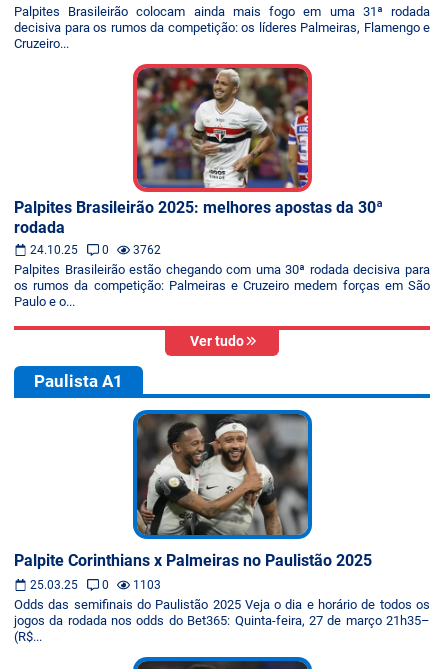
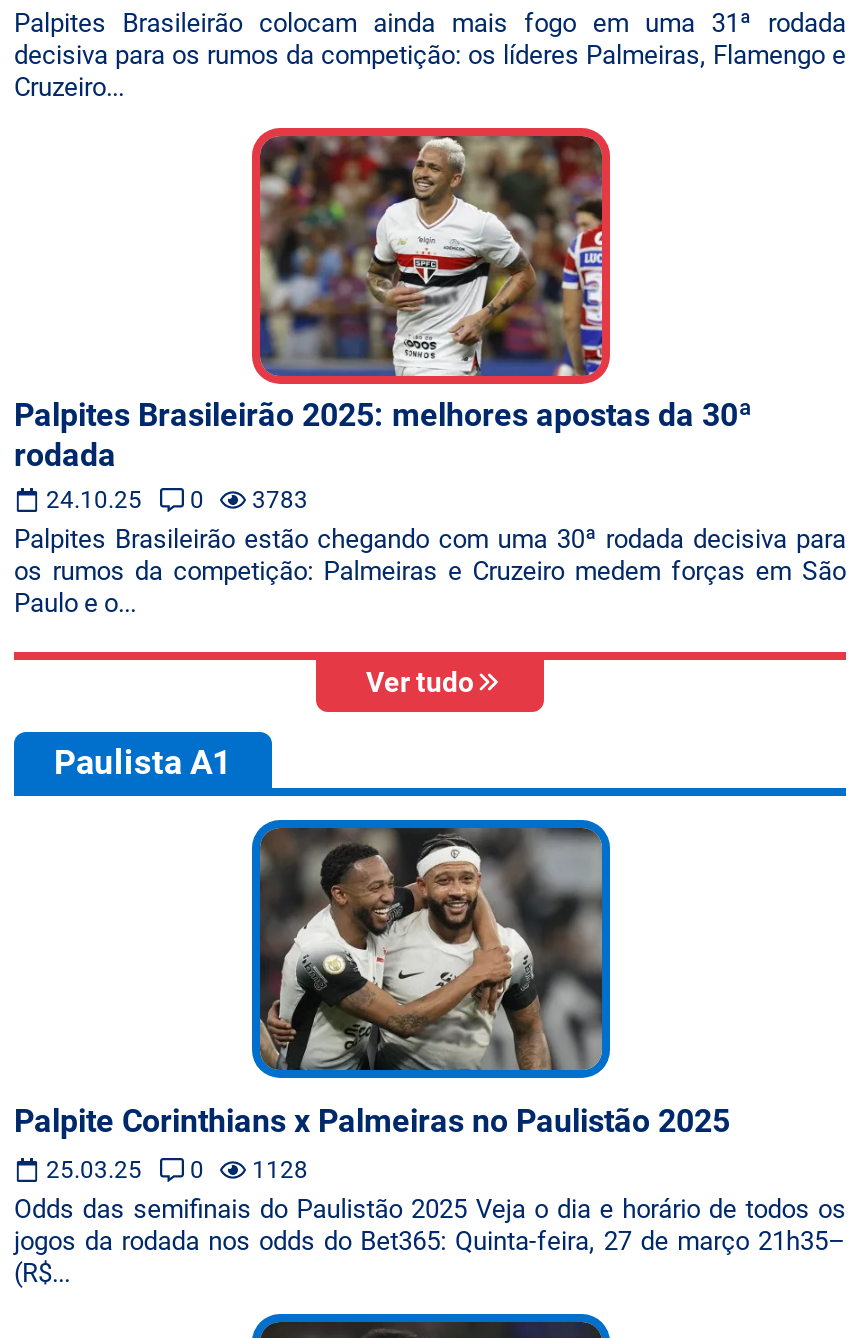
[30,243,161,257] 24.10.25 0 3762 -> [46,487,308,515] 24.10.25 0 3783
[30,578,161,592] 25.03.25 0 1103 -> [46,1156,308,1184] 25.03.25 0 1128

